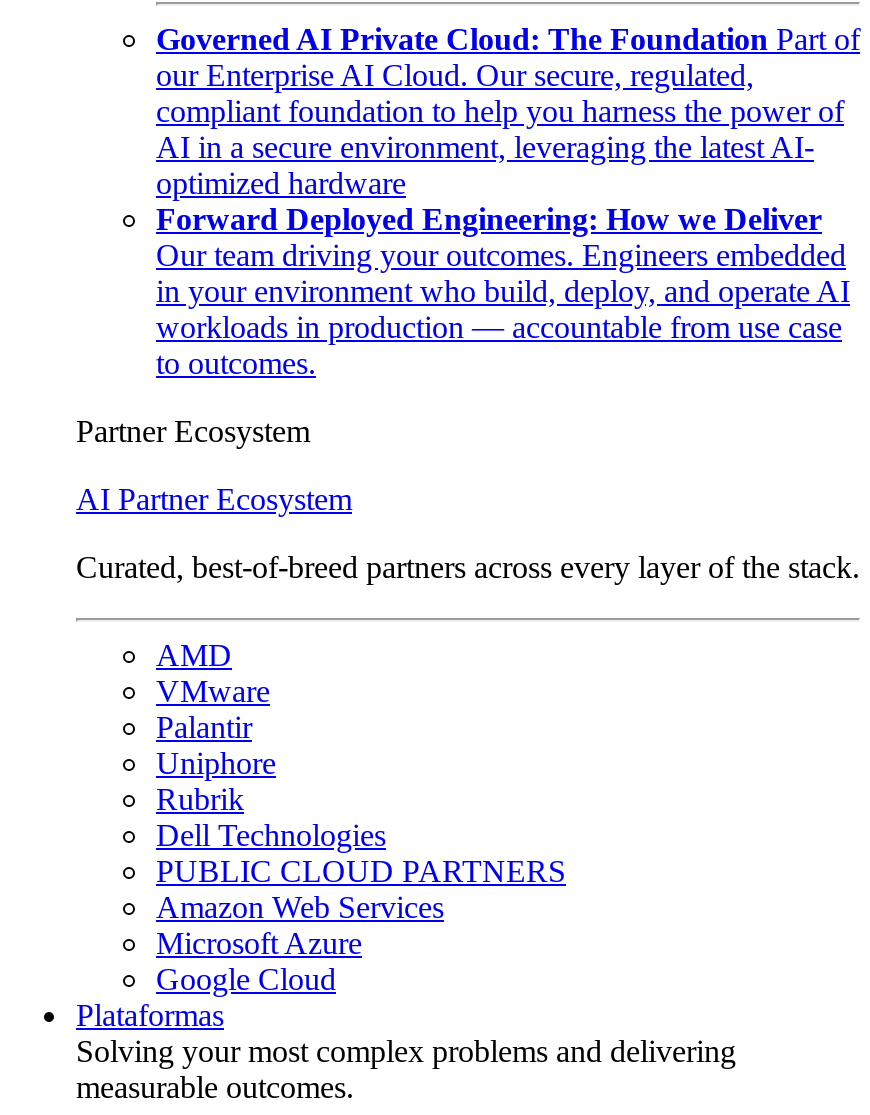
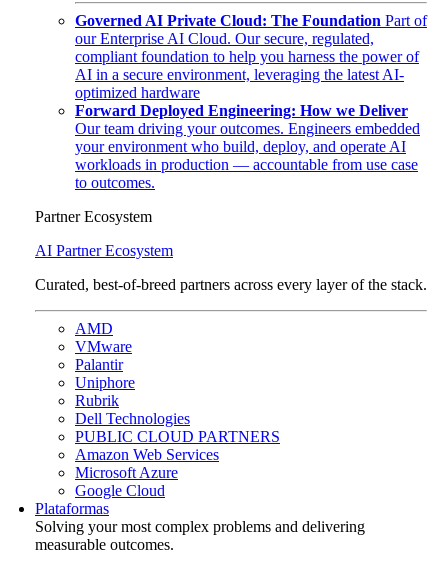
[156,274,850,308] in your environment who build, deploy, and operate AI -> [75,138,406,155] your environment who build, deploy, and operate AI

